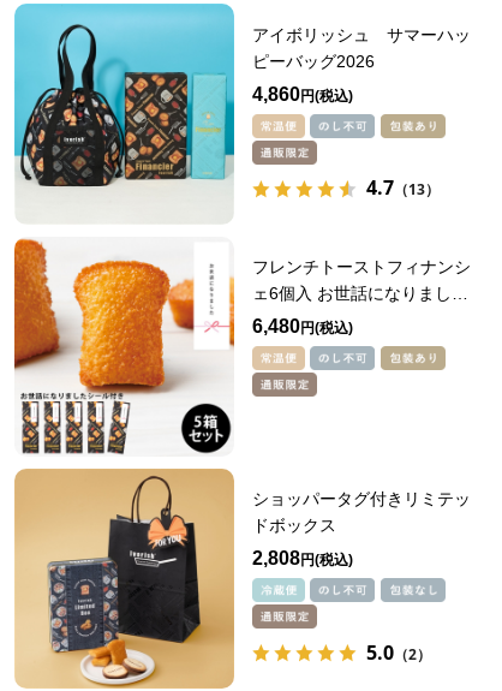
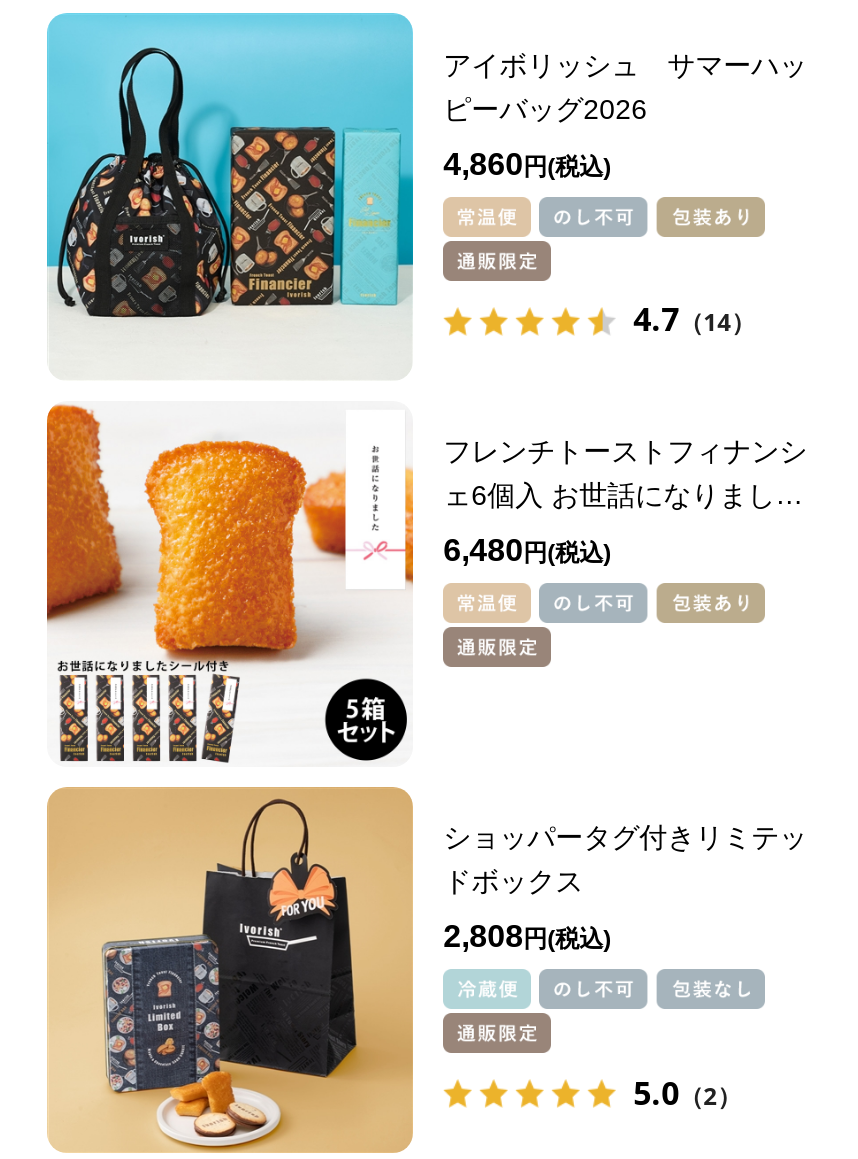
[366,175,440,201] 4.7（13） -> [633,298,755,342] 4.7（14）

